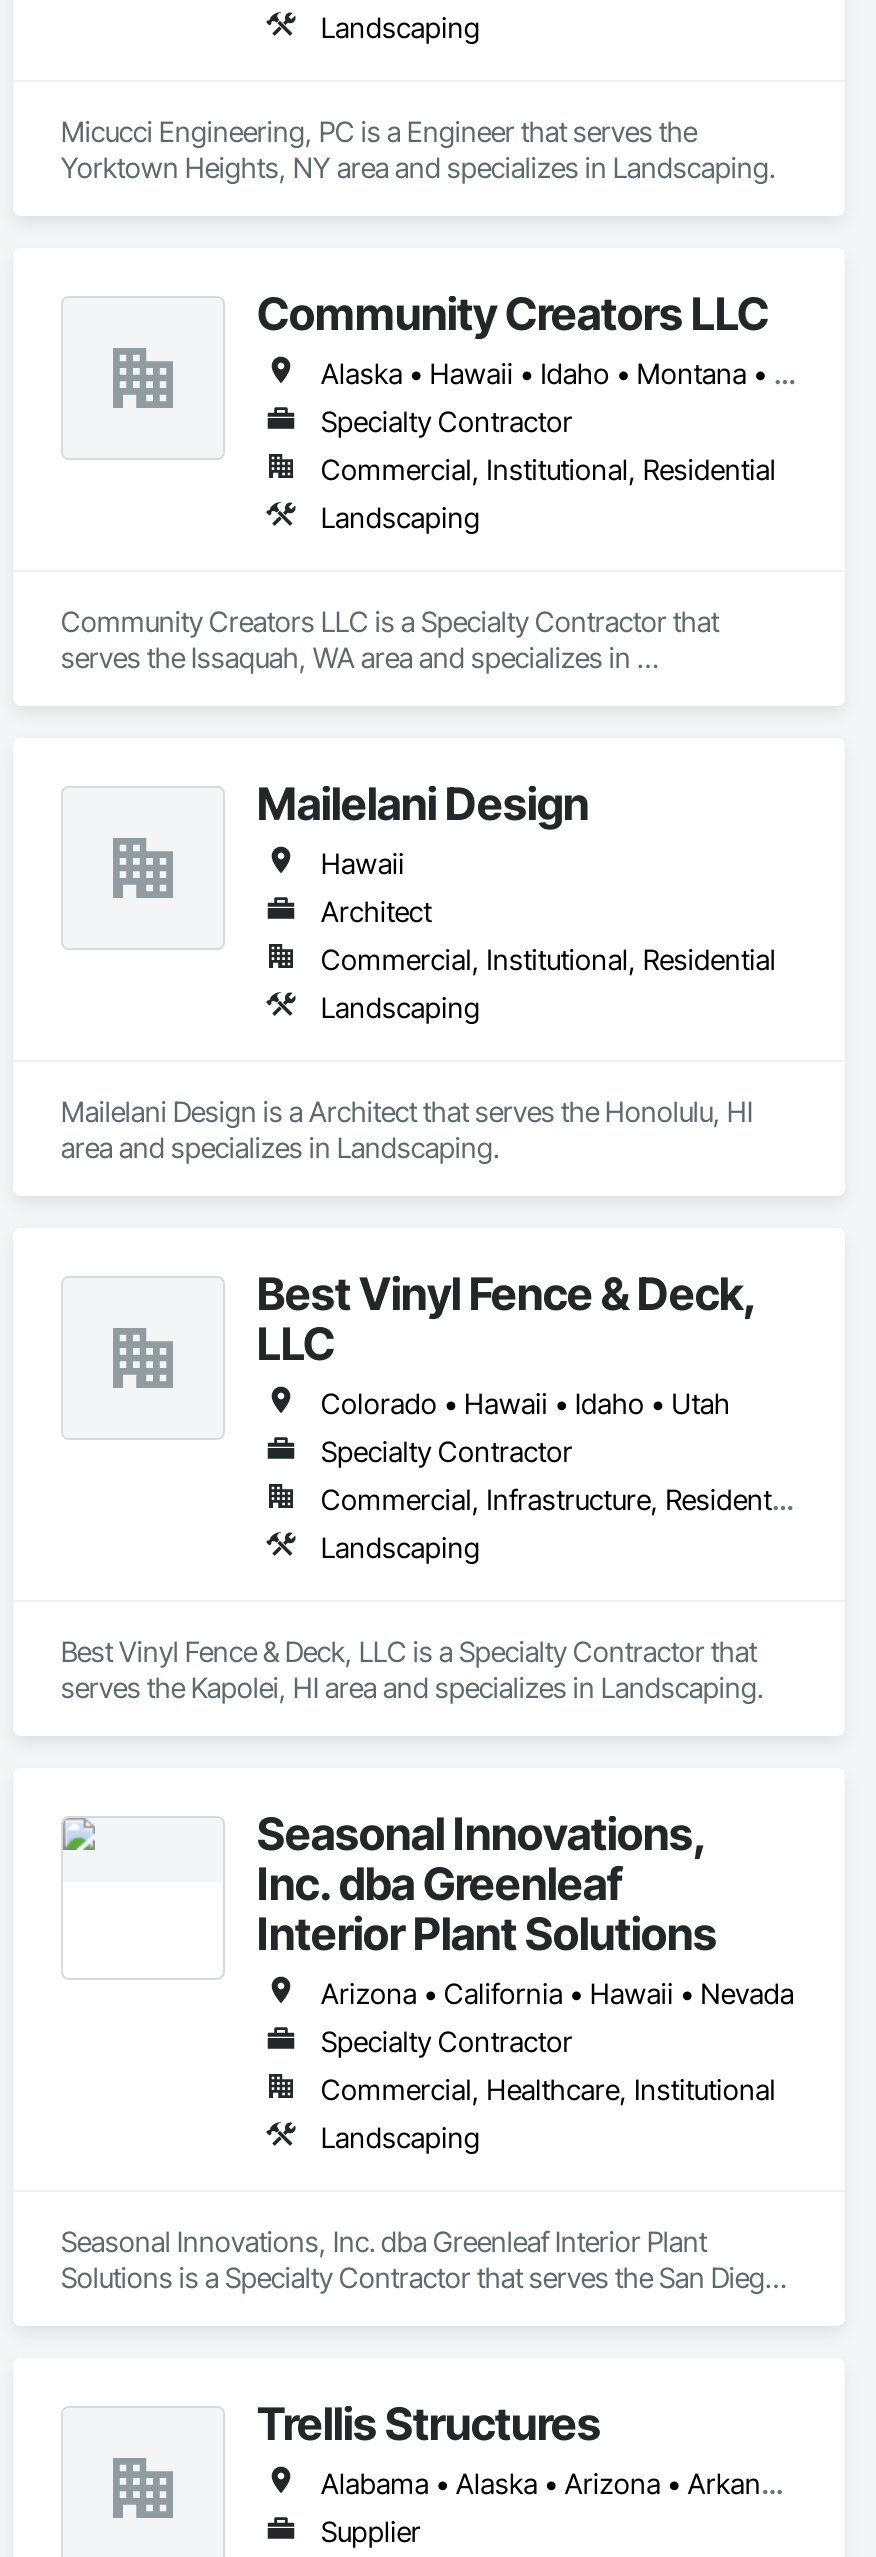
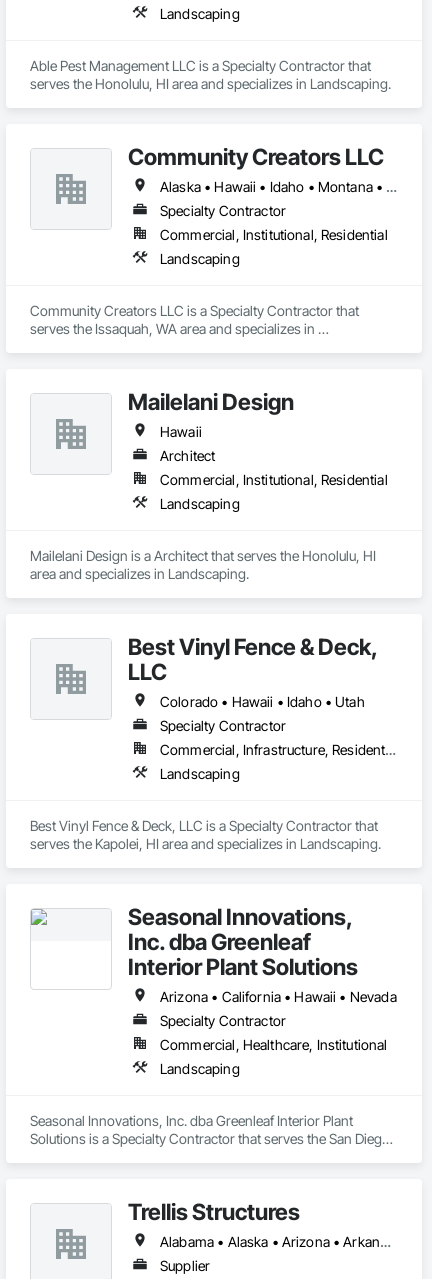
[61,114,775,184] Micucci Engineering, PC is a Engineer that serves the | Yorktown Heights, NY area and specializes in Landscaping. -> [30,57,391,92] Able Pest Management LLC is a Specialty Contractor that | serves the Honolulu, HI area and specializes in Landscaping.

